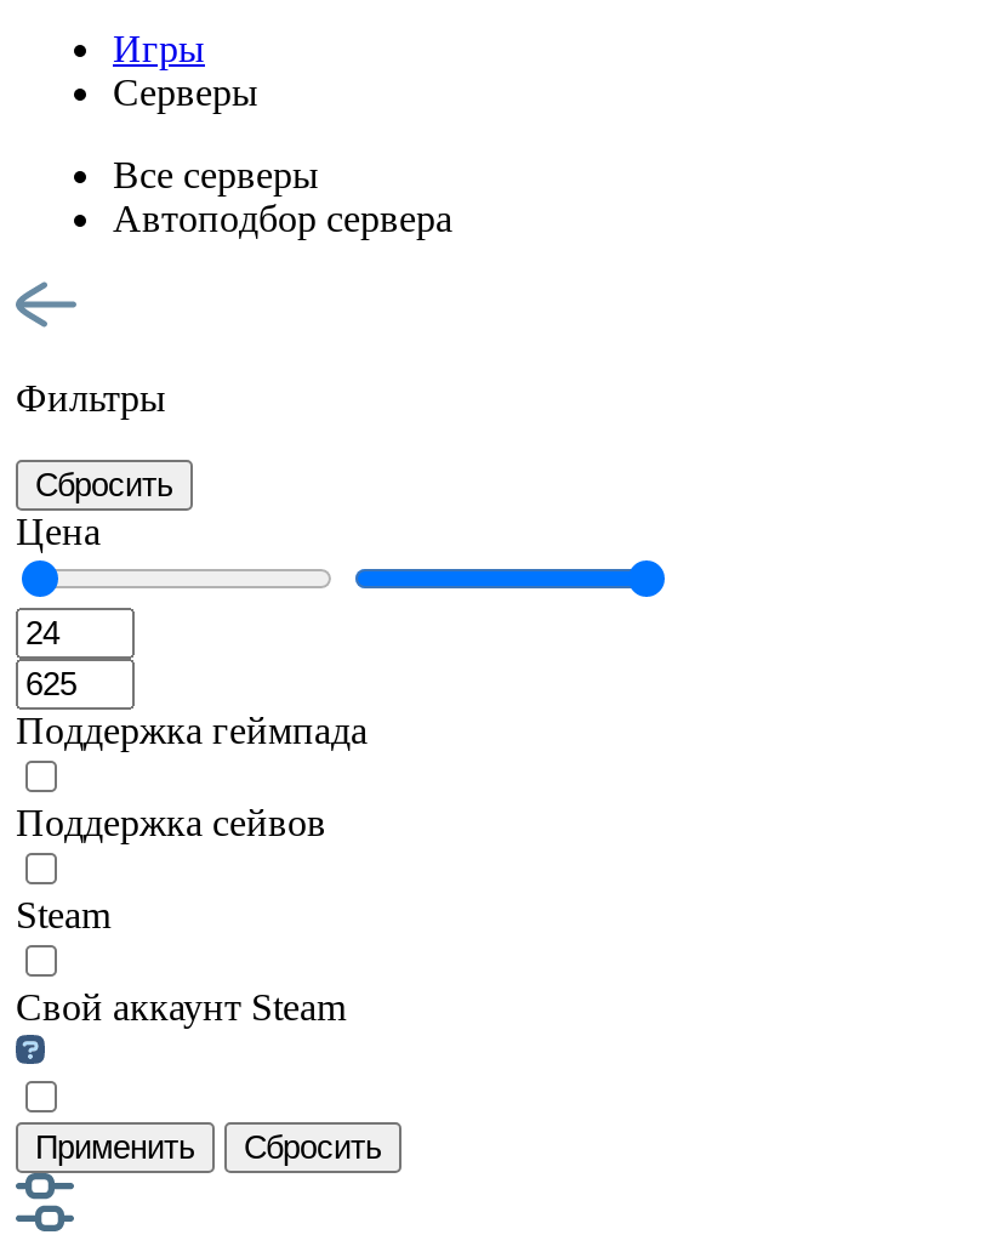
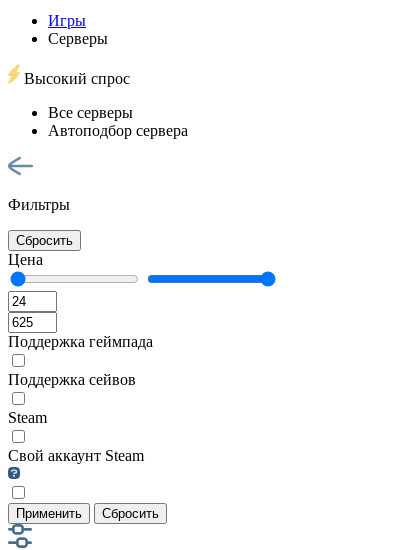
none -> [20,70,130,87] Высокий спрос

